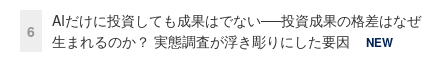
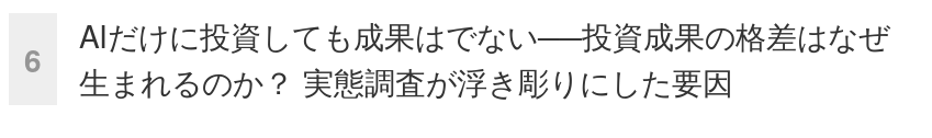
[366,34,393,51] NEW -> none

